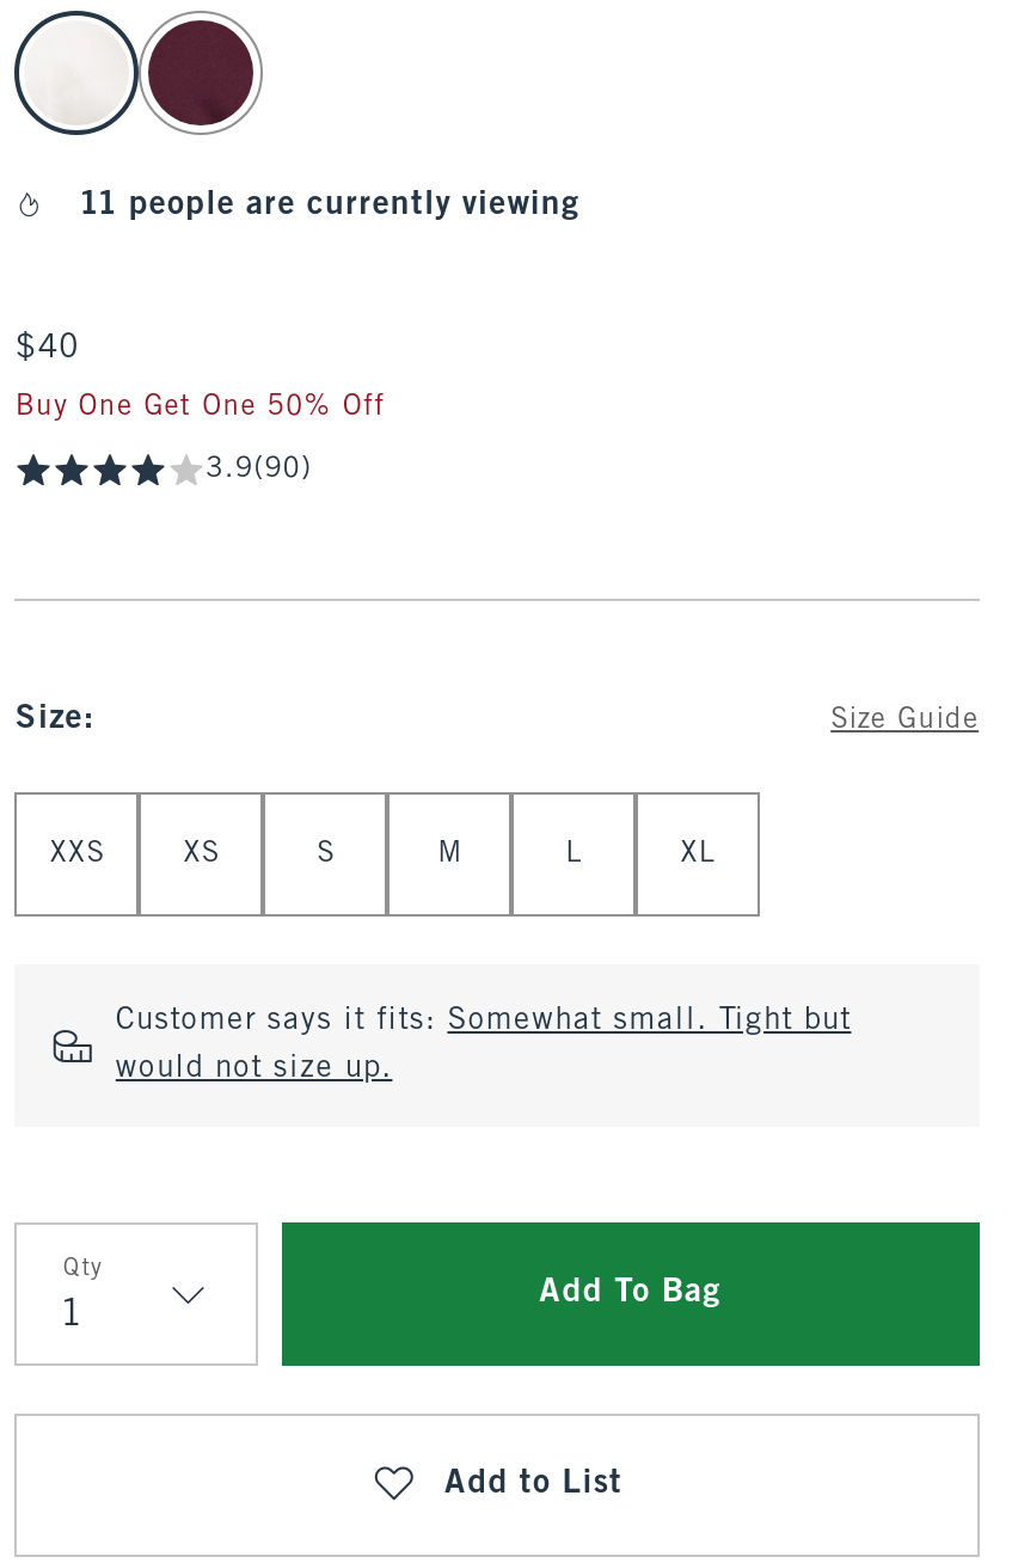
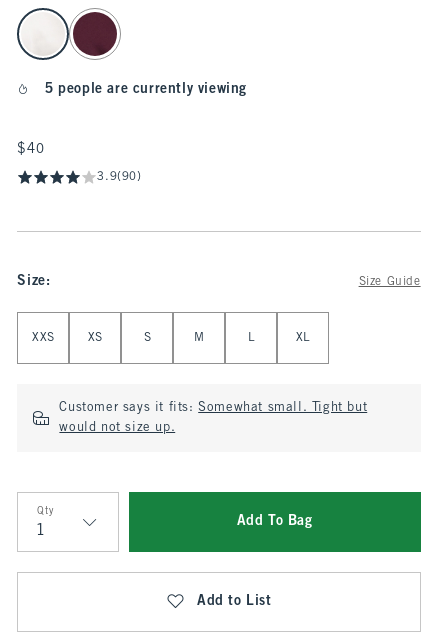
[81,190,580,221] 11 people are currently viewing -> [45,83,247,96] 5 people are currently viewing
[15,393,385,422] Buy One Get One 50% Off -> none

